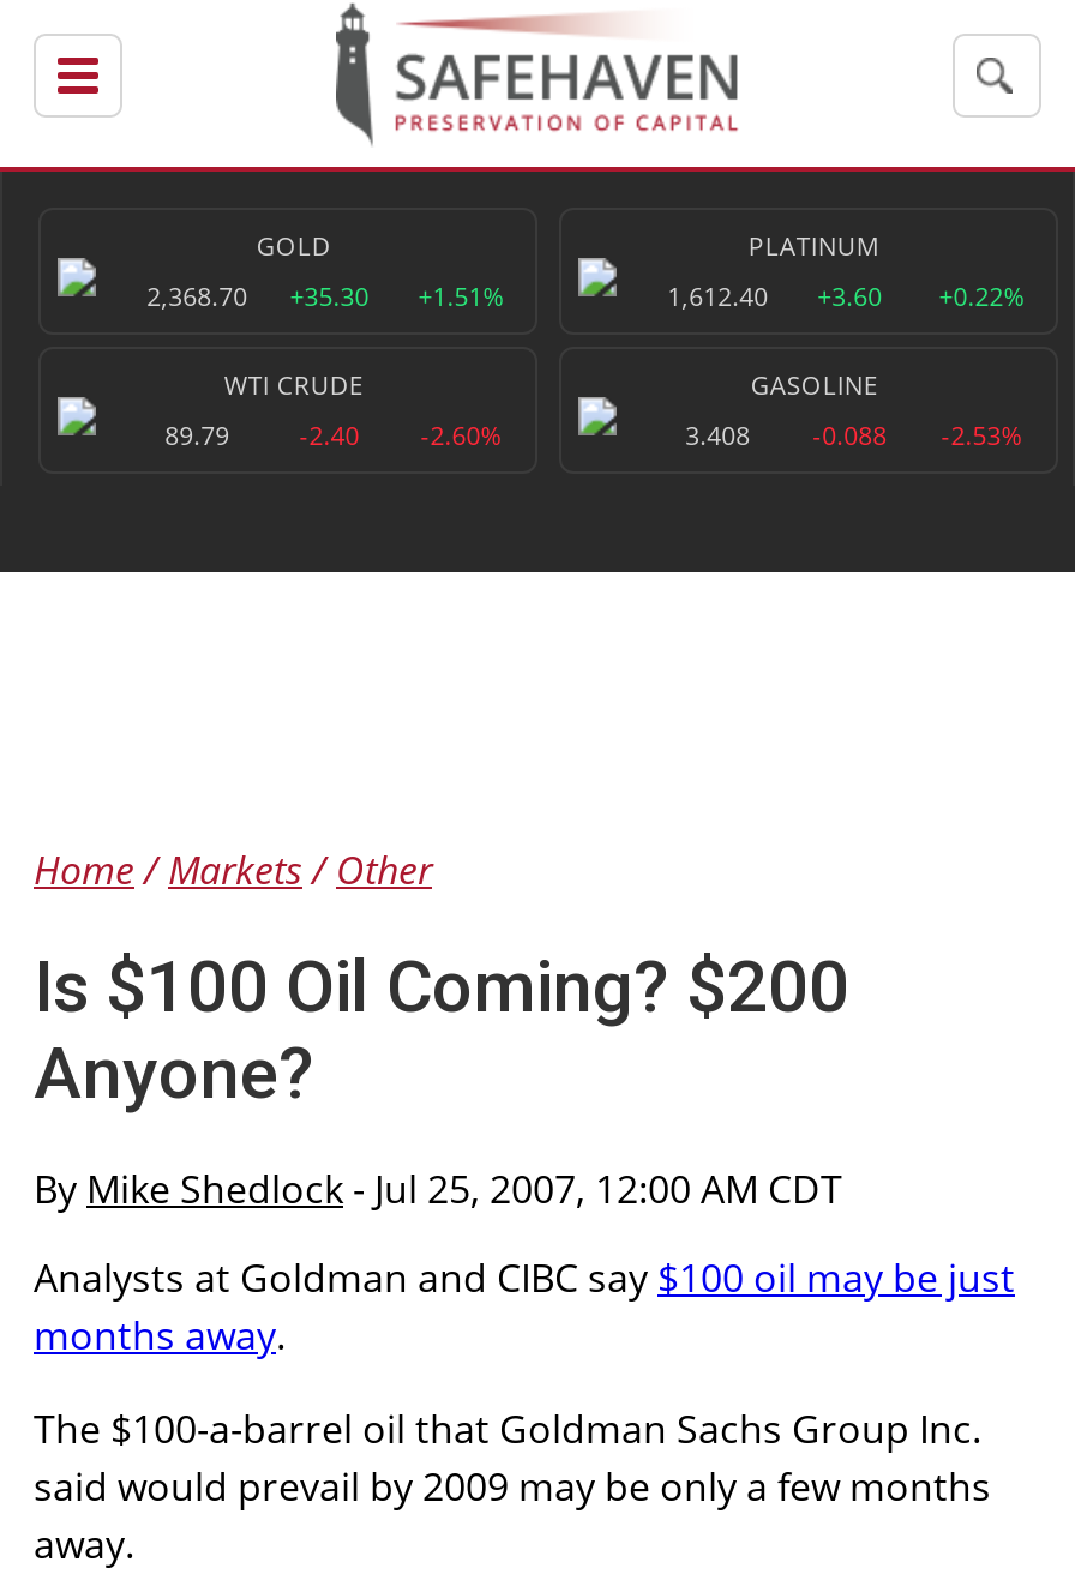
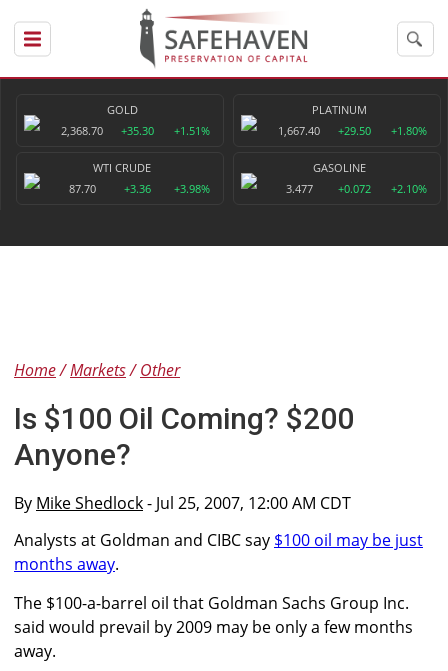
[668,280,768,313] 1,612.40 -> [278,124,320,138] 1,667.40
[818,280,882,313] +3.60 -> [338,124,371,138] +29.50
[939,280,1025,313] +0.22% -> [391,124,427,138] +1.80%
[165,419,230,452] 89.79 -> [69,182,96,196] 87.70
[299,419,359,452] -2.40 -> [124,182,151,196] +3.36
[420,419,502,452] -2.60% -> [174,182,210,196] +3.98%
[686,419,750,452] 3.408 -> [286,182,313,196] 3.477
[813,419,887,452] -0.088 -> [338,182,371,196] +0.072
[941,419,1023,452] -2.53% -> [391,182,427,196] +2.10%

